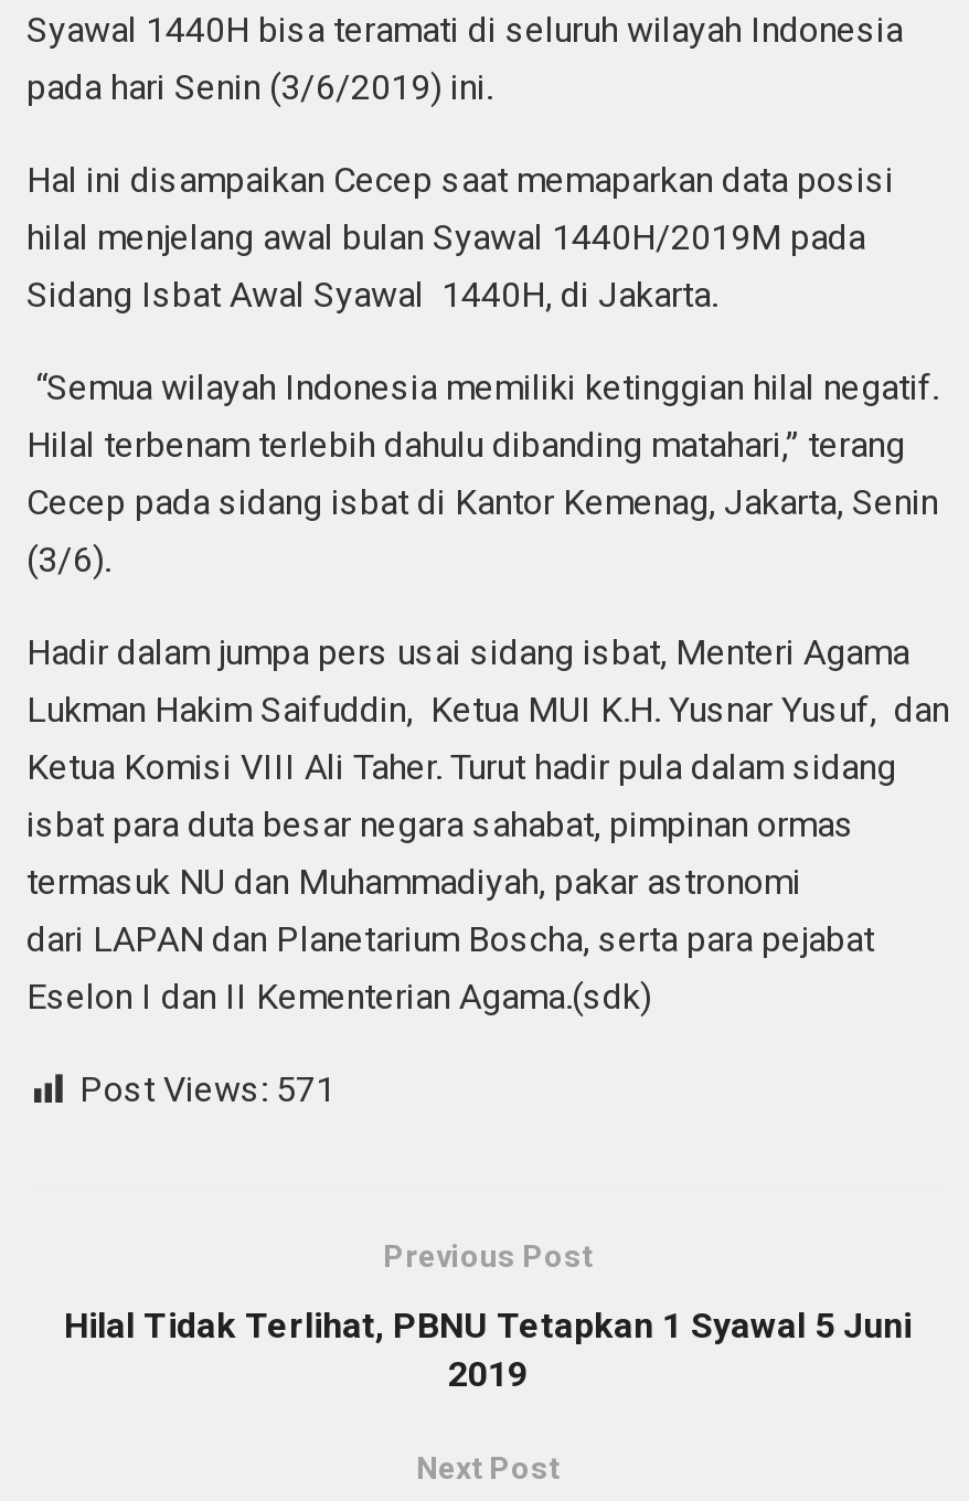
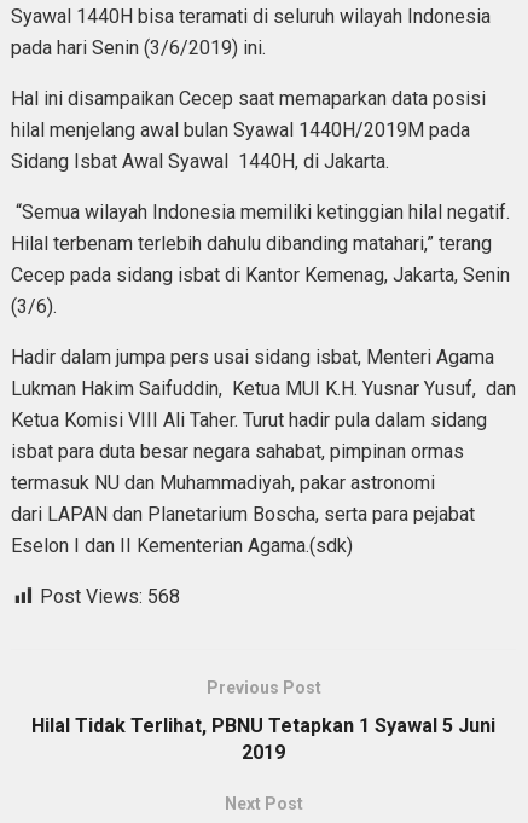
[79,1068,336,1110] Post Views: 571 -> [40,585,180,608] Post Views: 568

